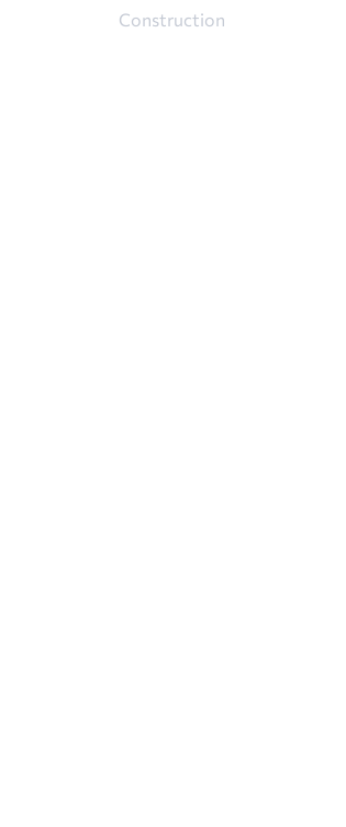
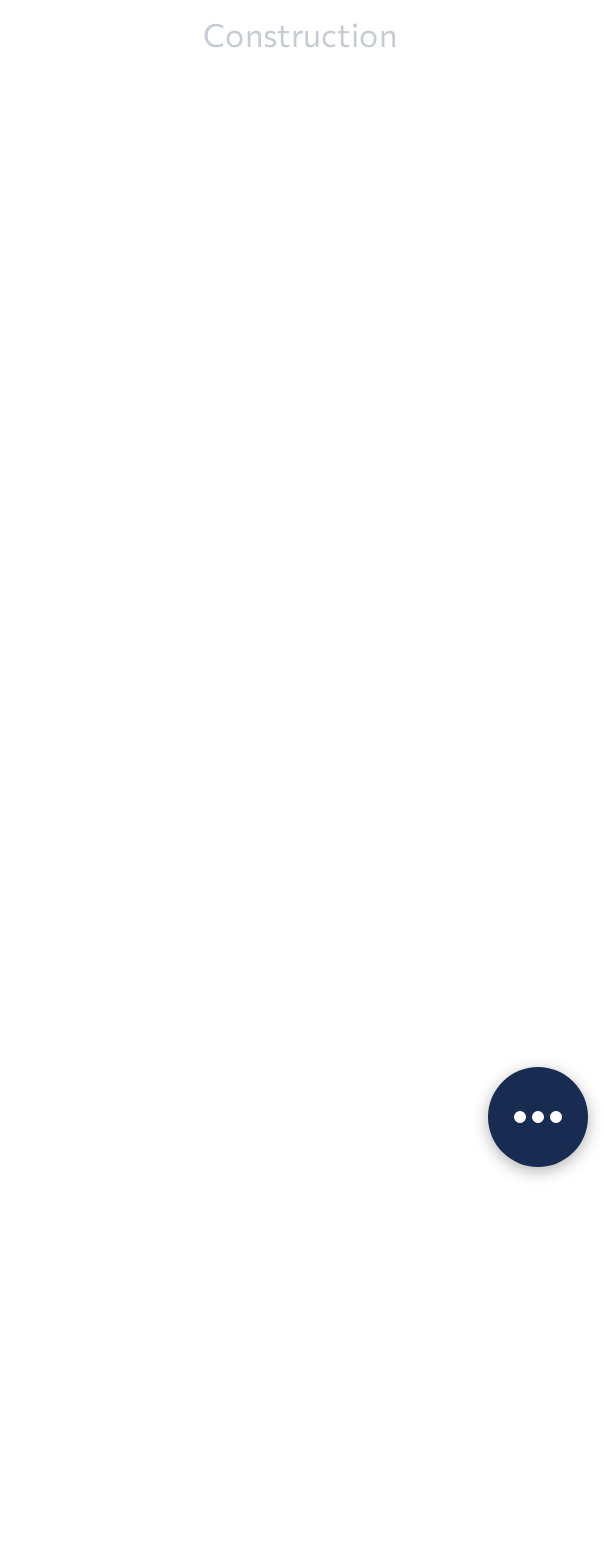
none -> [484,1063,592,1175] [image]

